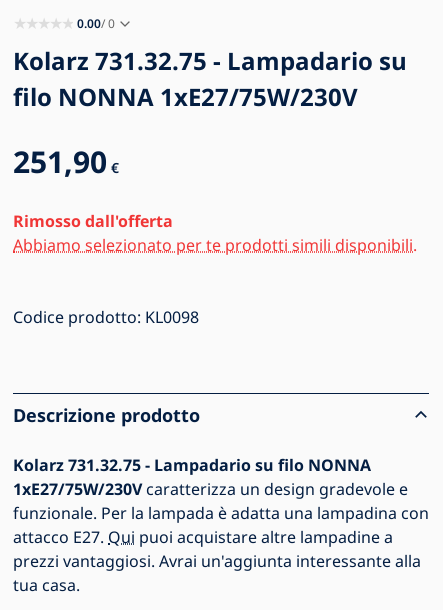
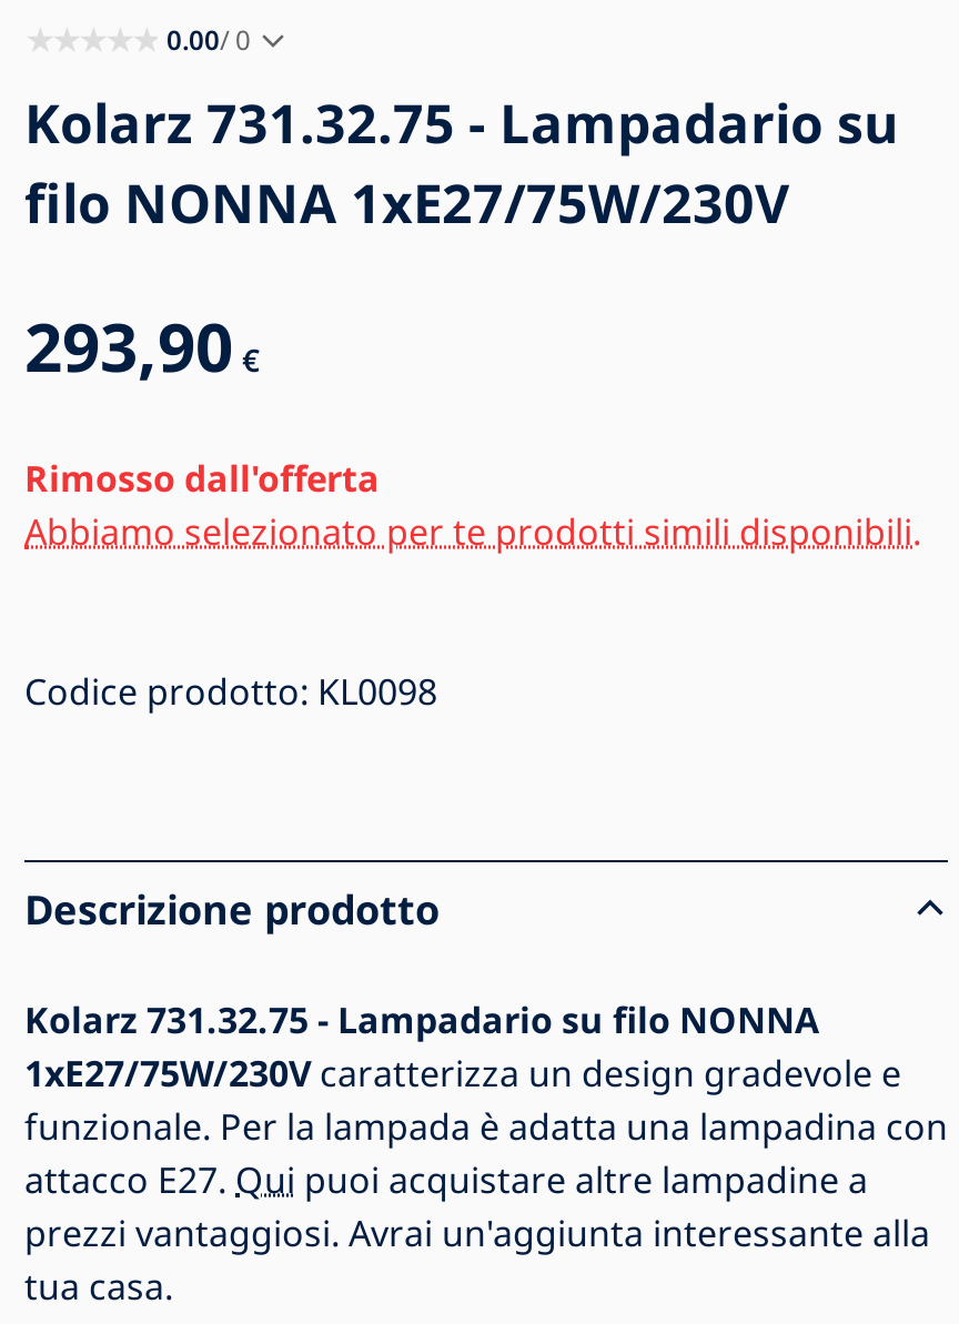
[13,141,119,182] 251,90 € -> [24,301,260,392] 293,90 €

